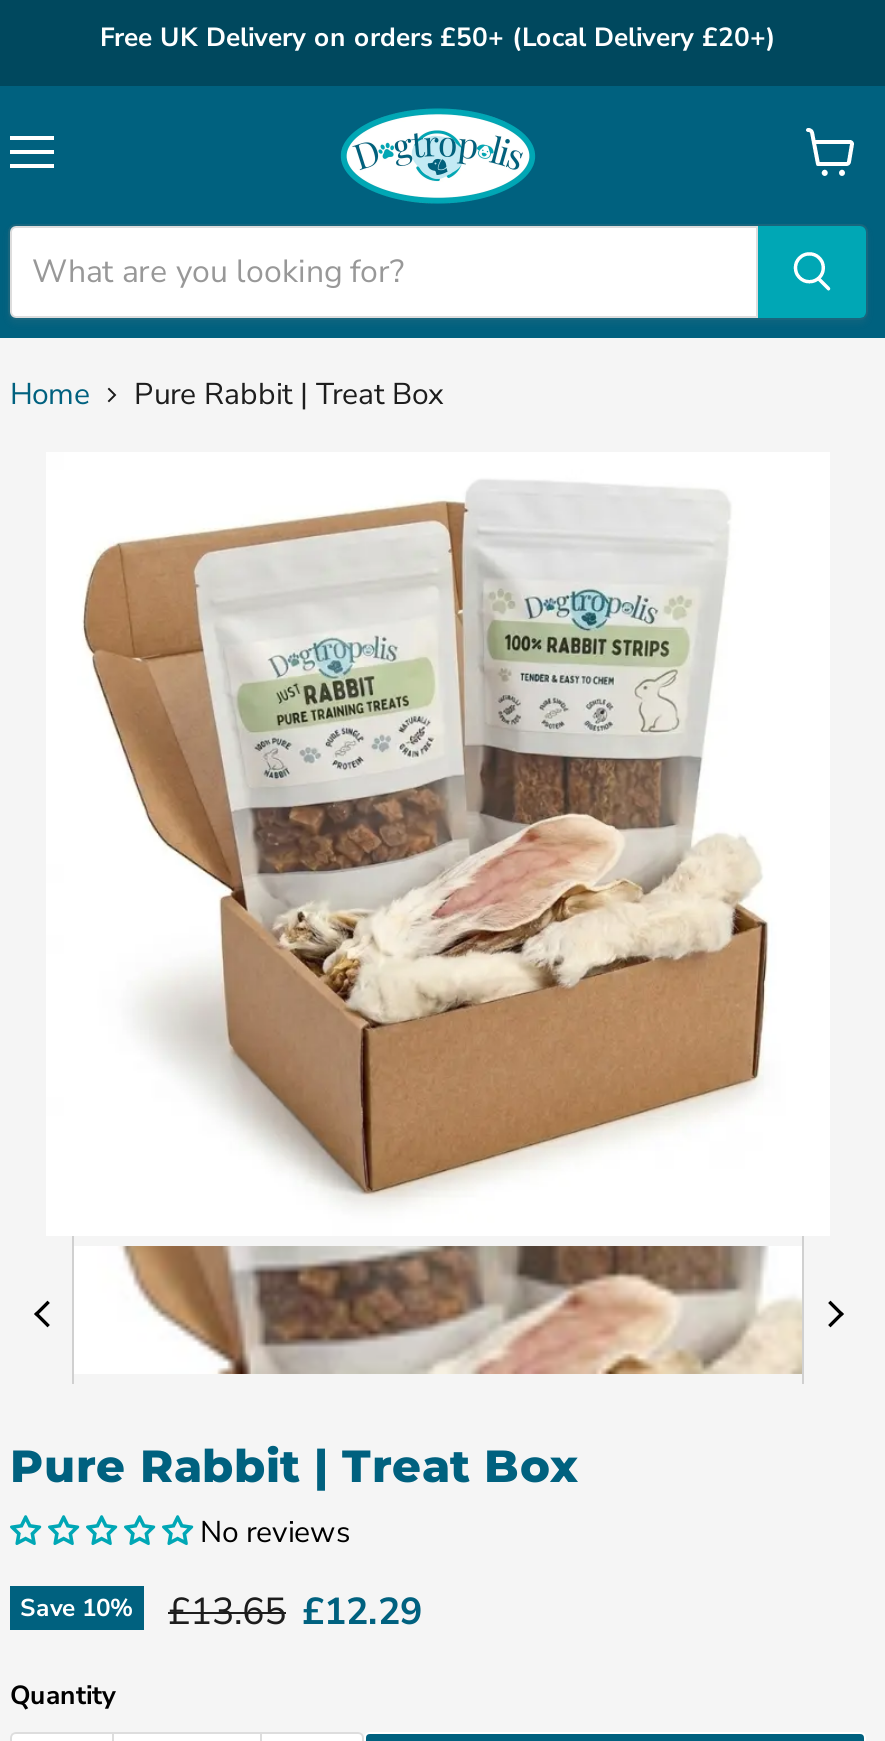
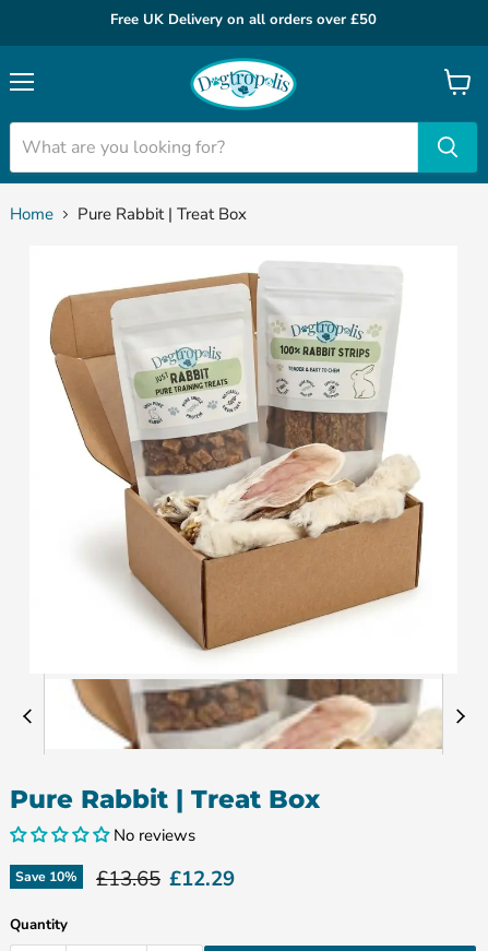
[100,20,776,56] Free UK Delivery on orders £50+ (Local Delivery £20+) -> [110,10,377,29] Free UK Delivery on all orders over £50

